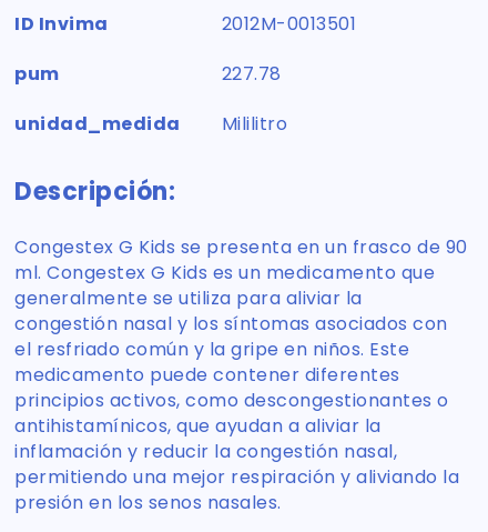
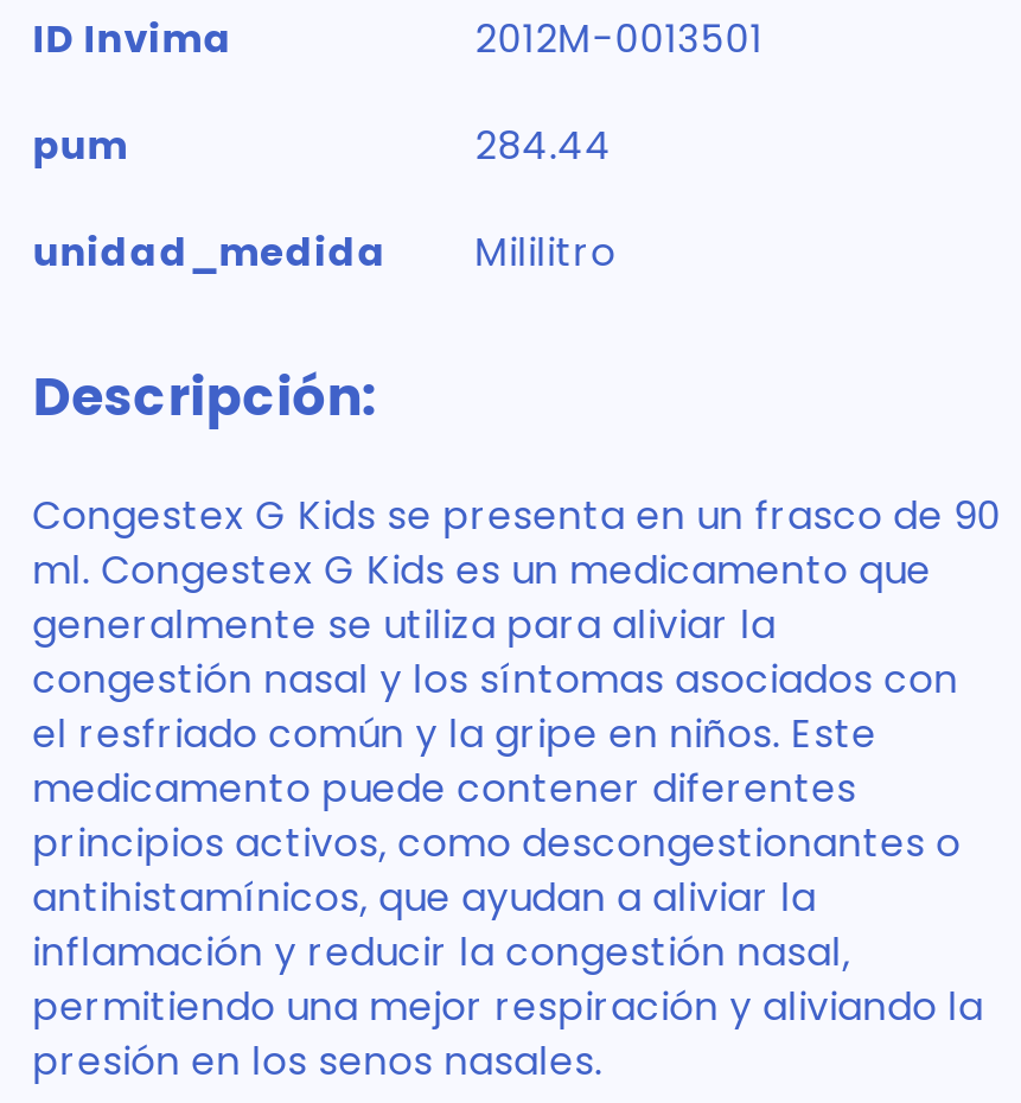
[222,61,281,87] 227.78 -> [475,119,613,174] 284.44

